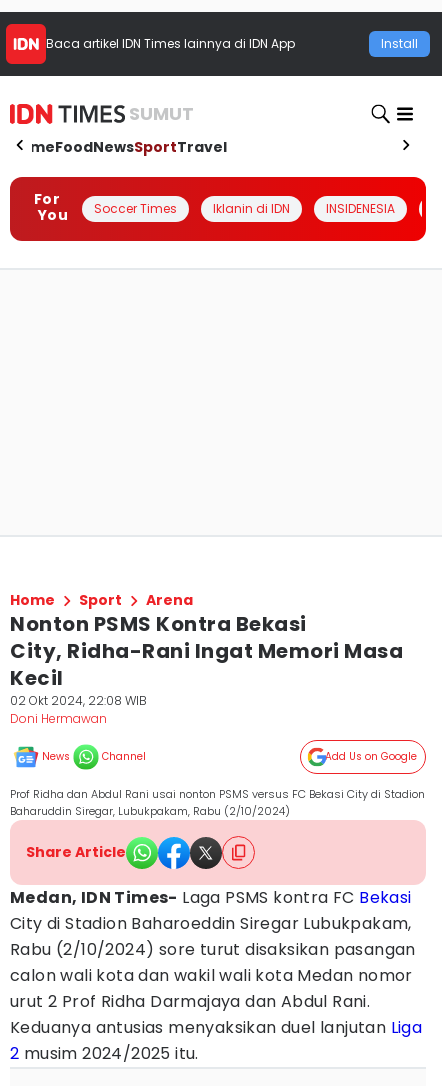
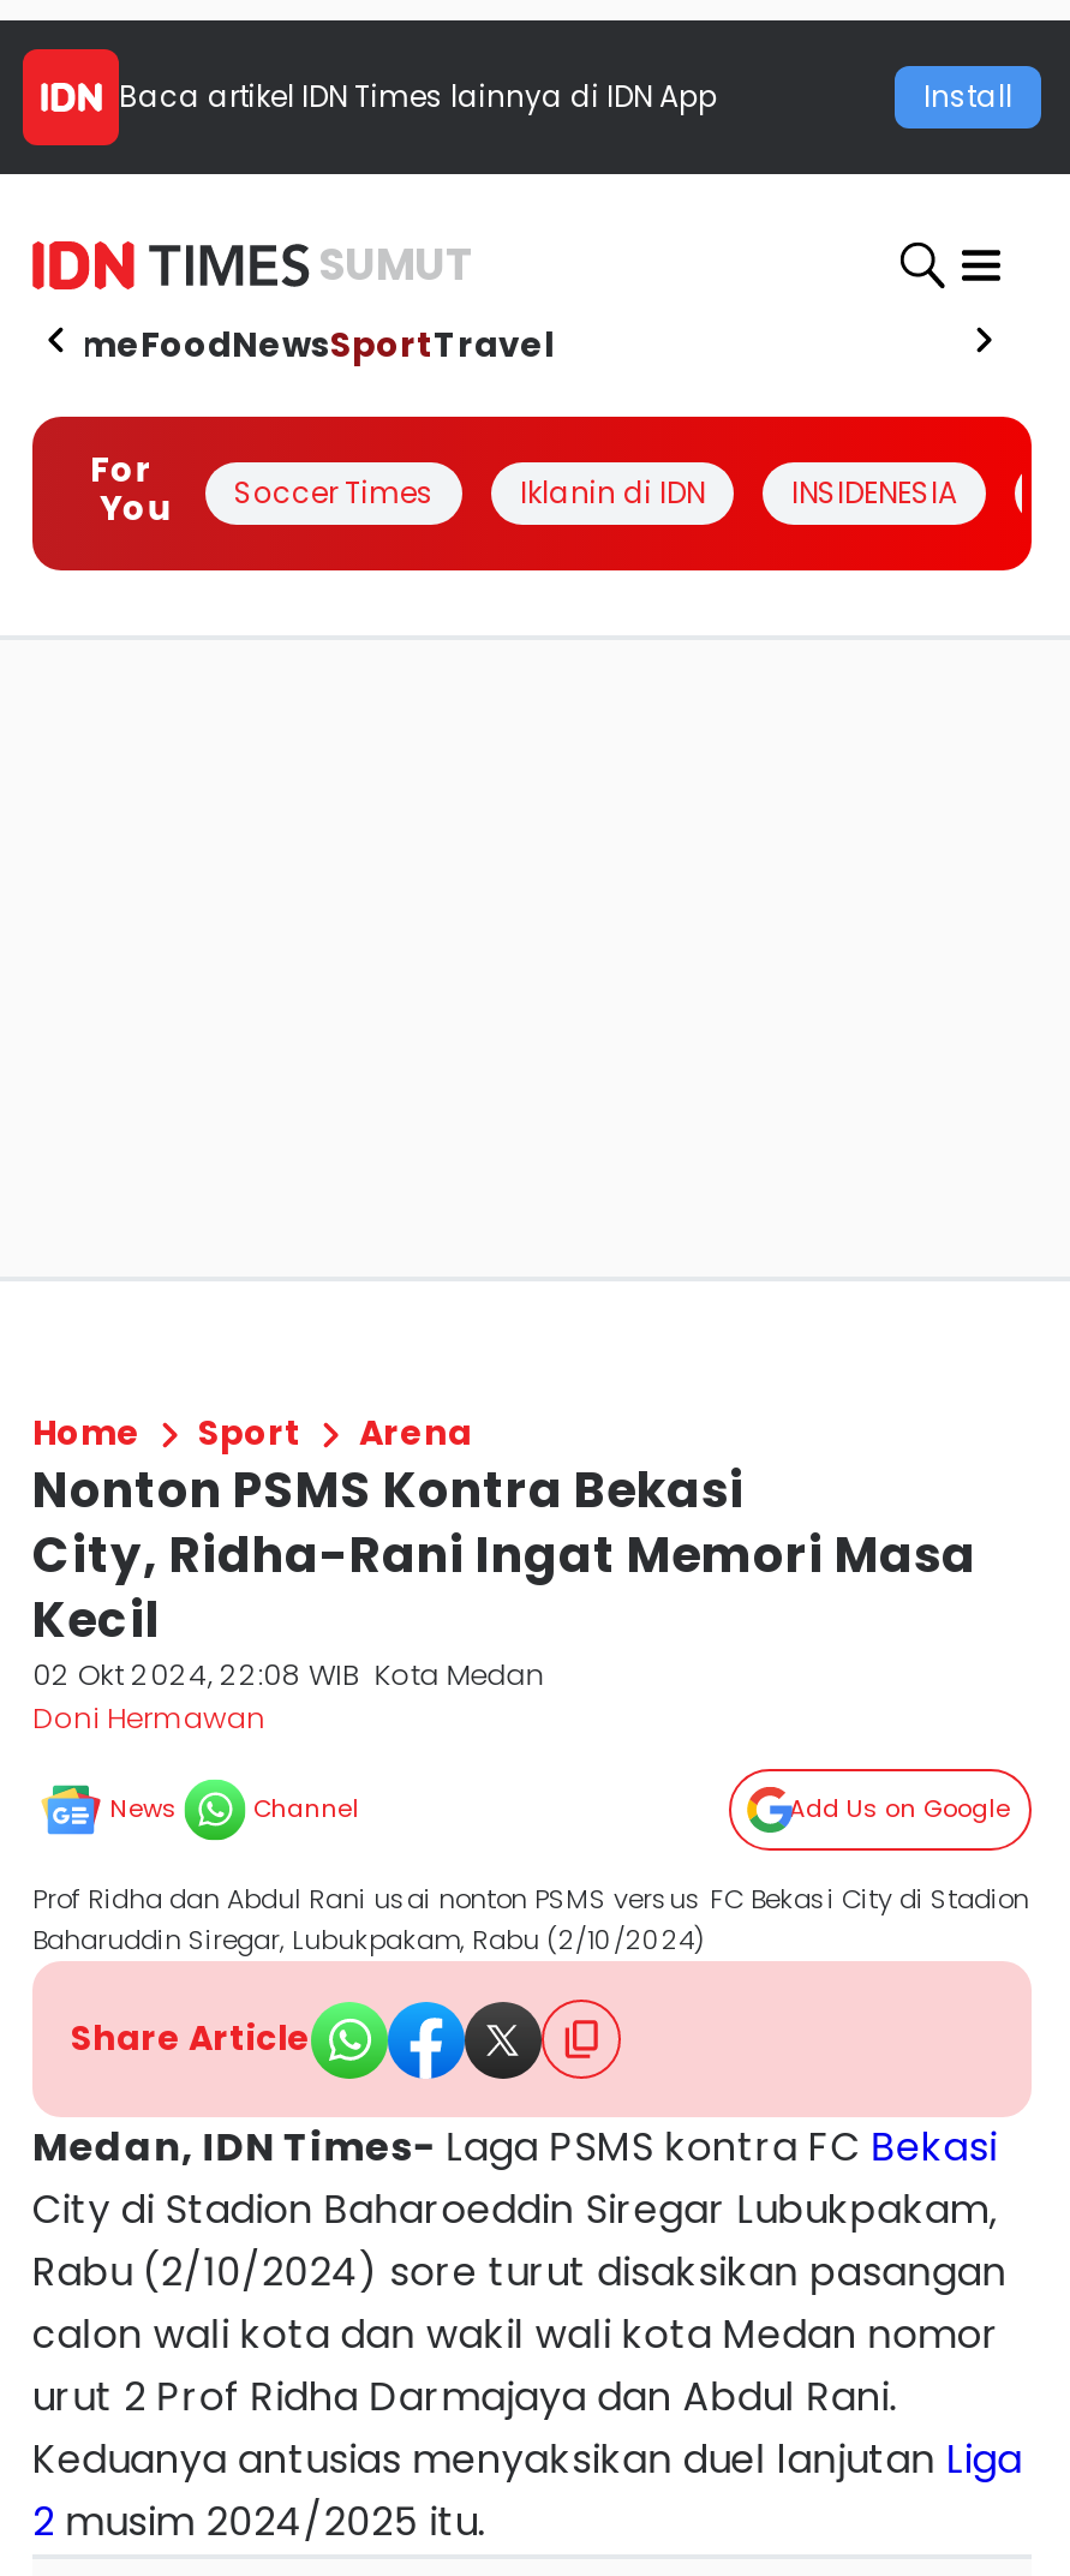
[10,692,147,709] 02 Okt 2024, 22:08 WIB -> [32,1654,544,1695] 02 Okt 2024, 22:08 WIB Kota Medan

